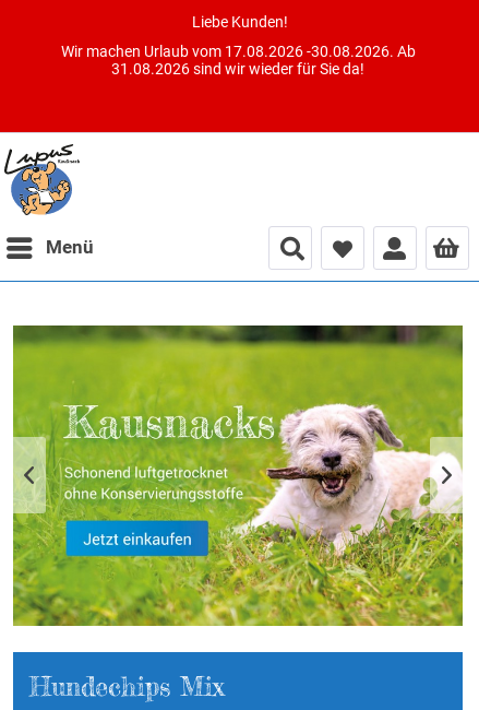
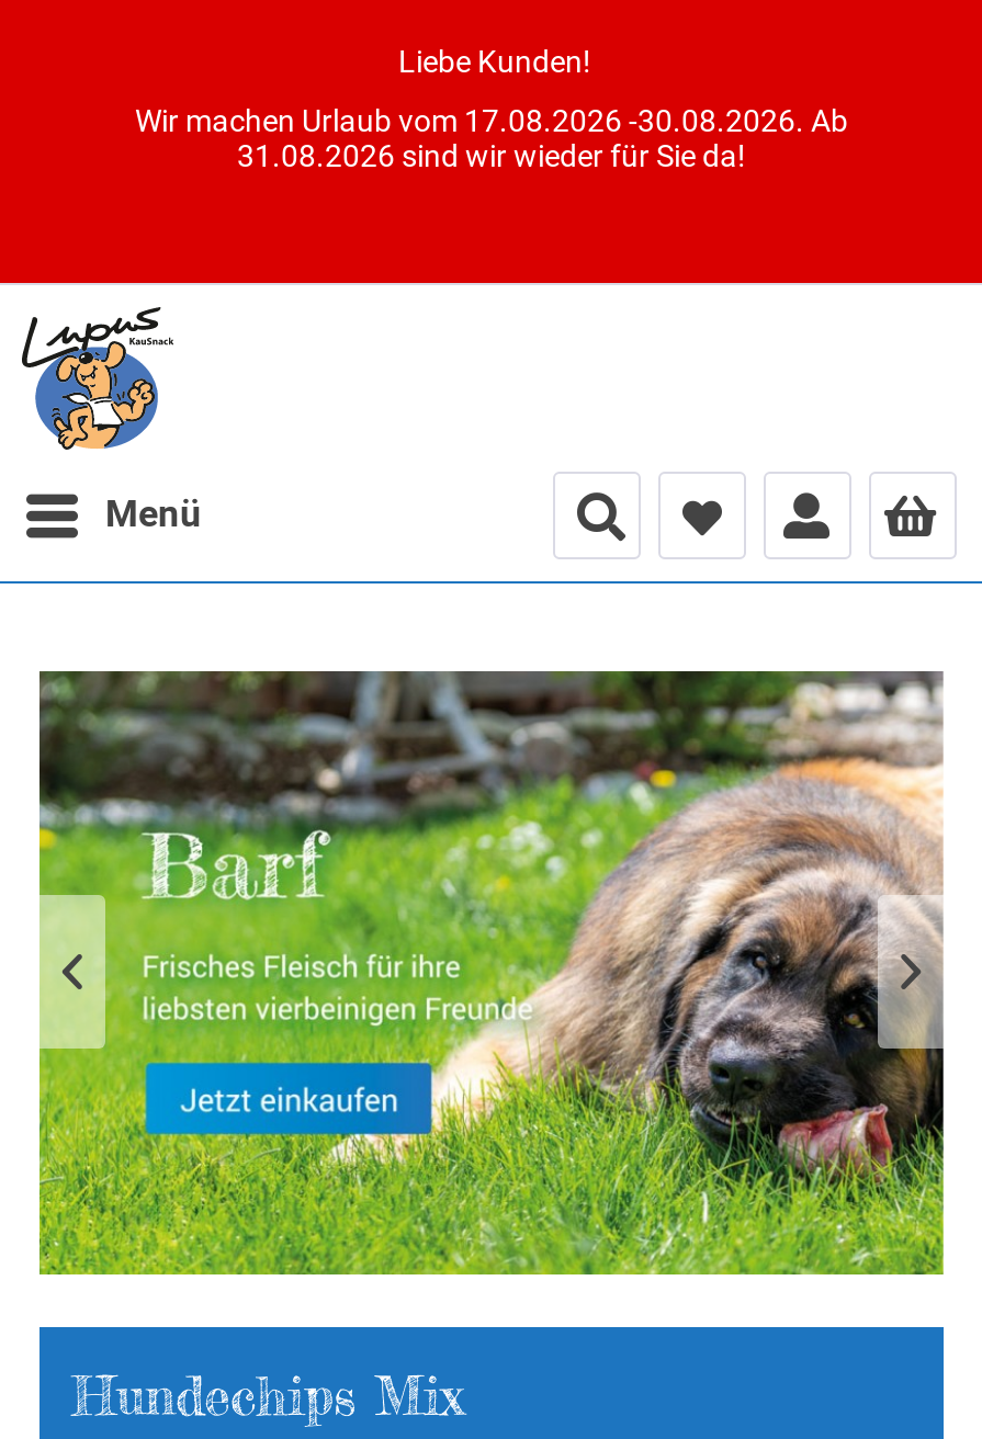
[12,326,464,626] [image] -> [37,671,946,1277] [image]

